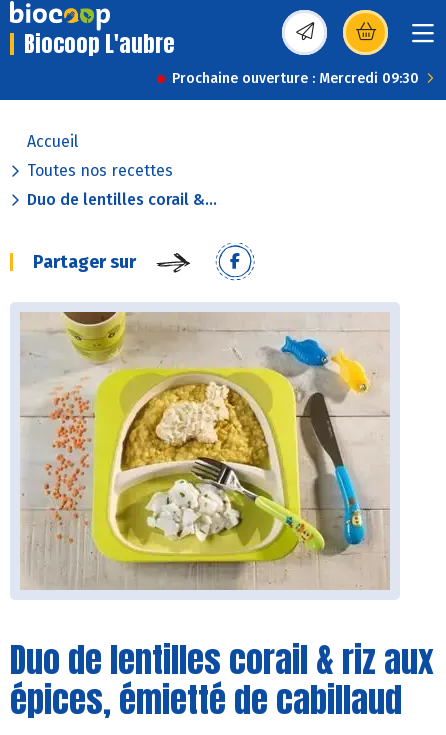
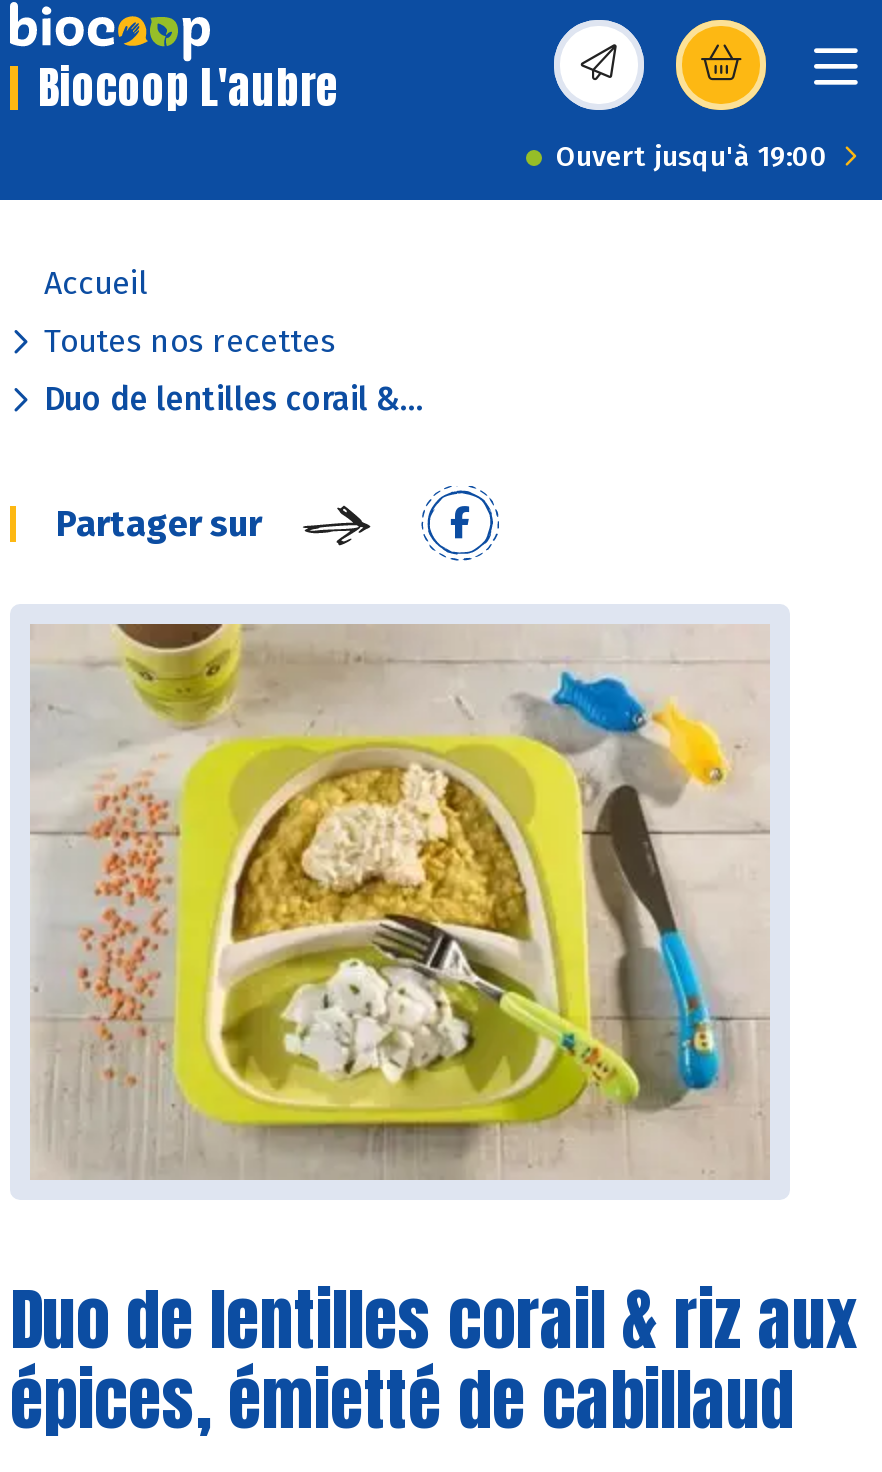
[172,70,419,87] Prochaine ouverture : Mercredi 09:30 -> [556,140,828,174] Ouvert jusqu'à 19:00

